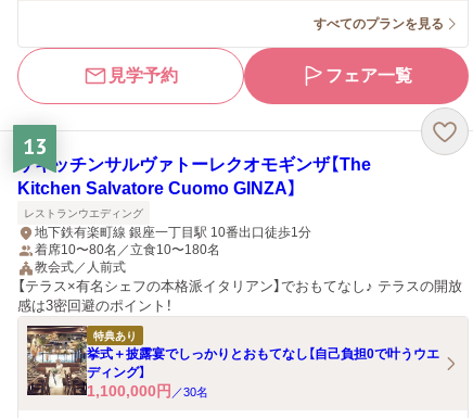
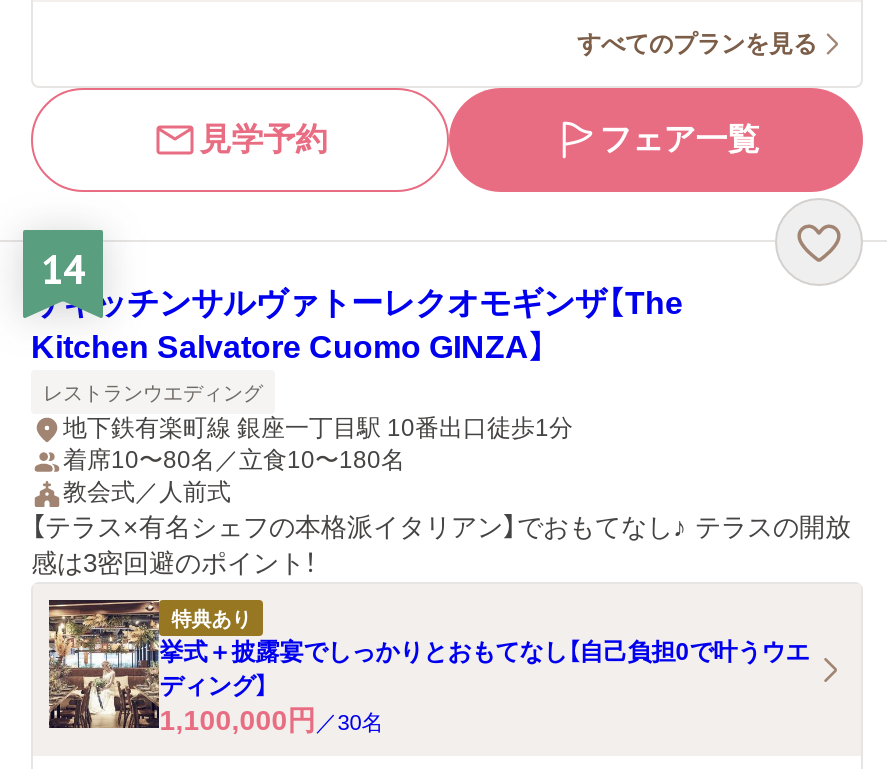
[23,132,47,161] 13 -> [41,244,85,296] 14

